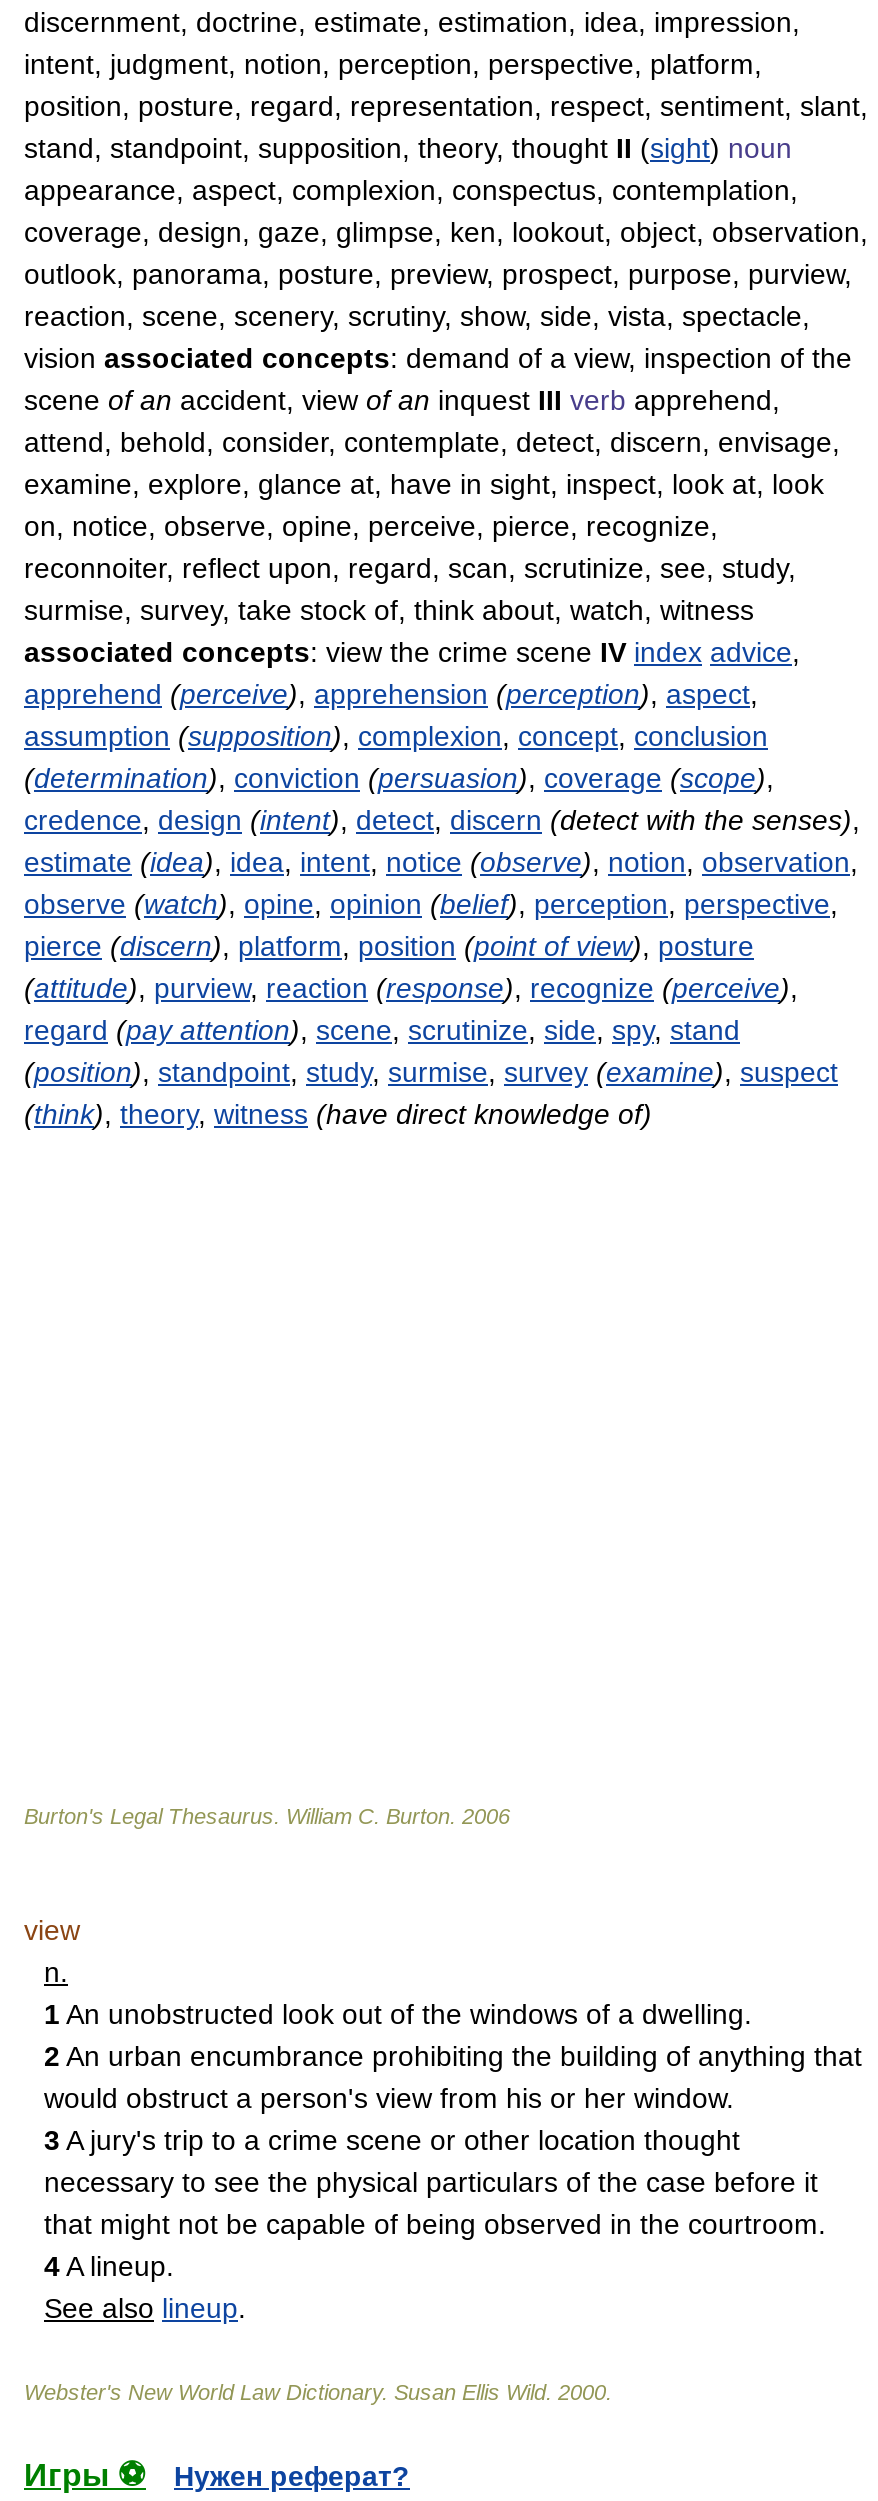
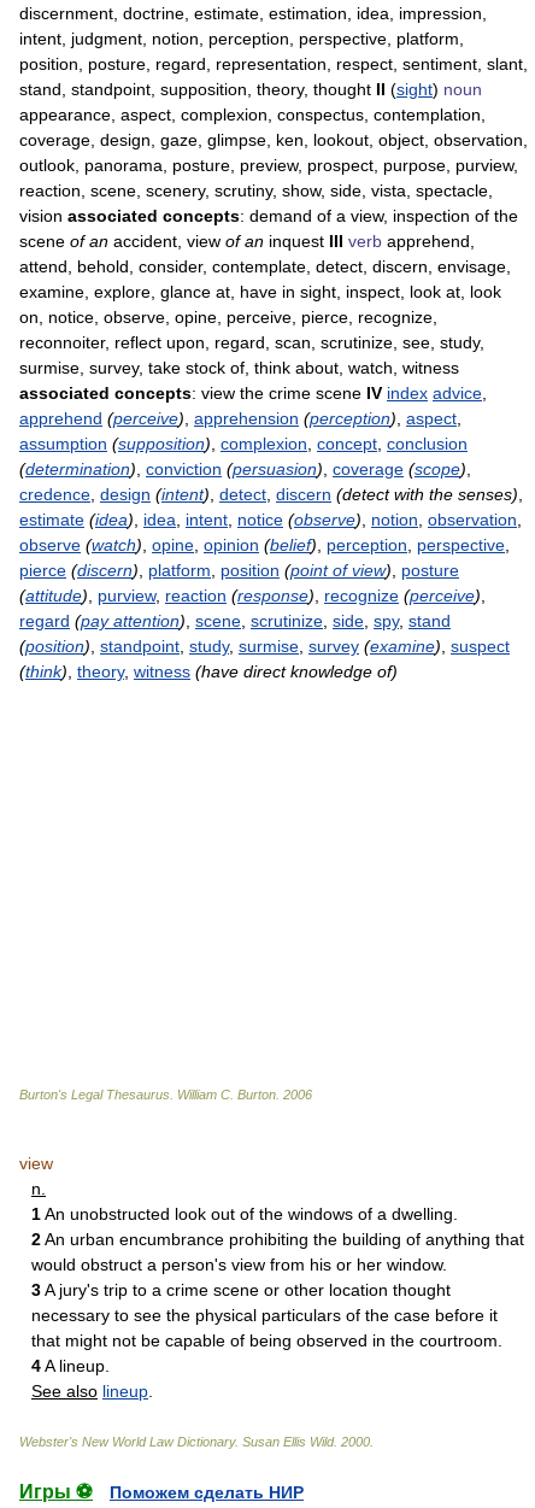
[174,2460,410,2492] Нужен реферат? -> [110,1483,304,1502] Поможем сделать НИР

